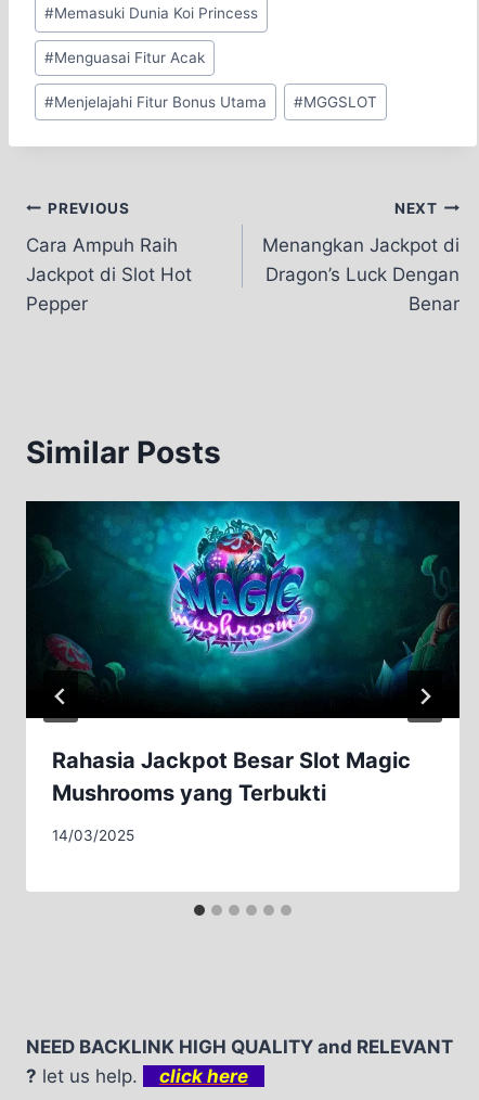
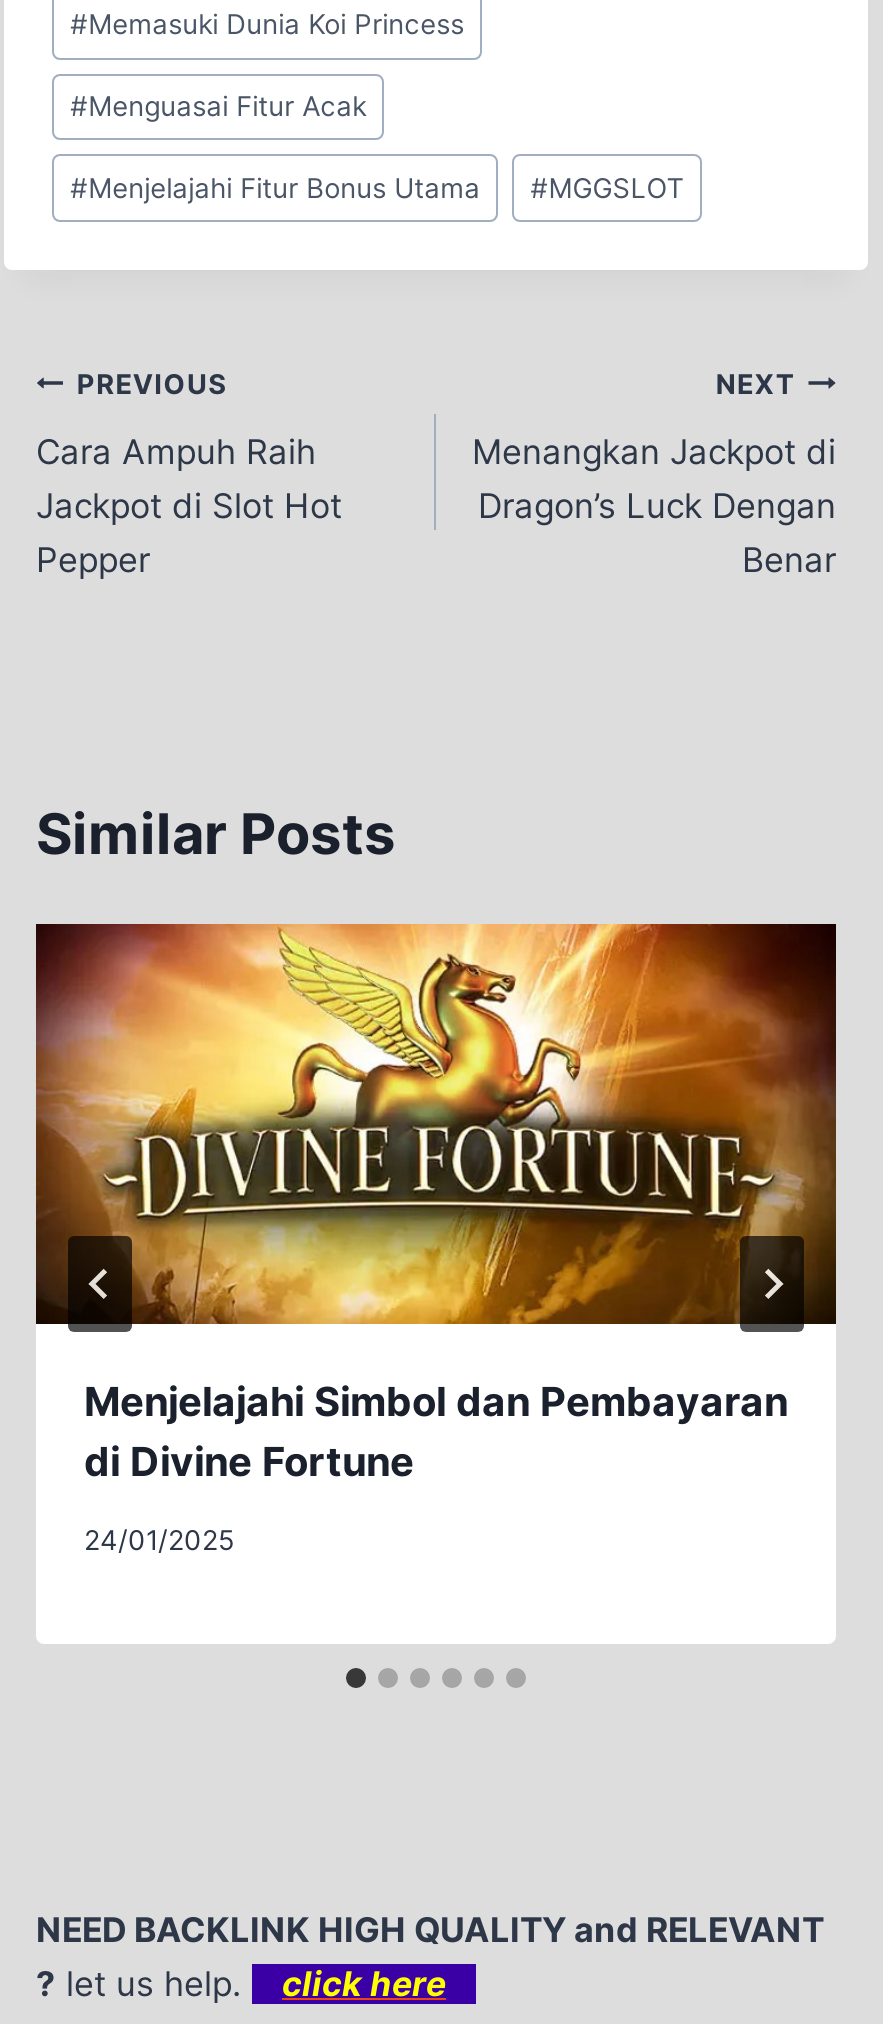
[25,500,459,806] [image] | Rahasia Jackpot Besar Slot Magic | Mushrooms yang Terbukti -> [34,922,836,1486] [image] | Menjelajahi Simbol dan Pembayaran | di Divine Fortune
[52,826,134,844] 14/03/2025 -> [84,1523,234,1555] 24/01/2025

